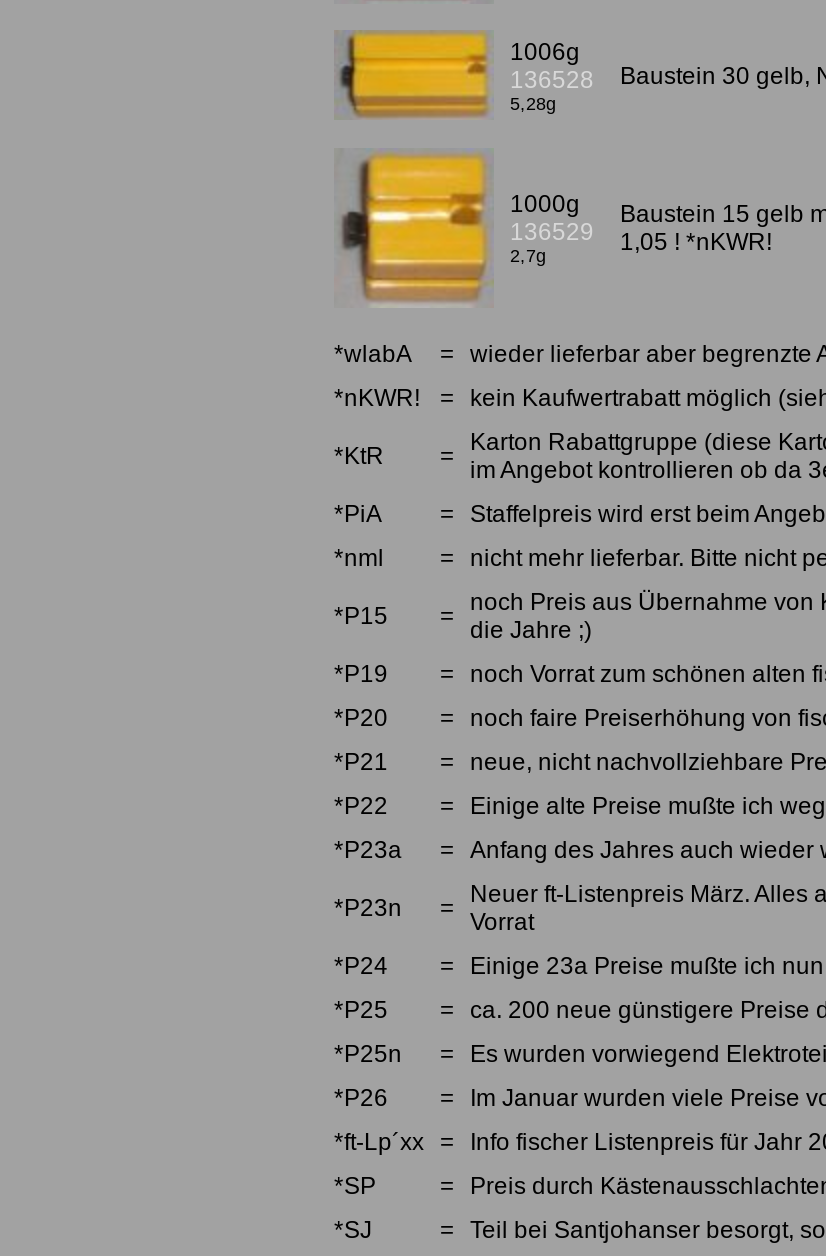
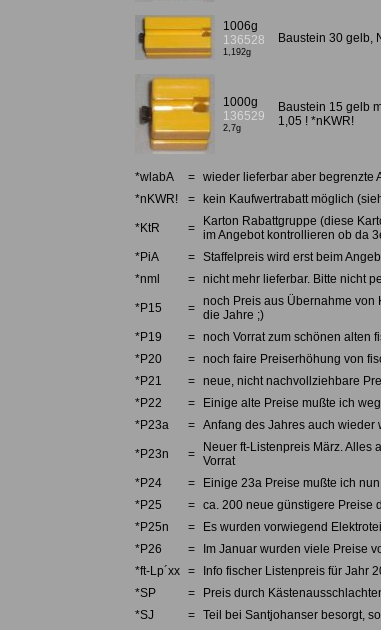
[510,95,556,115] 5,28g -> [223,47,251,57] 1,192g

